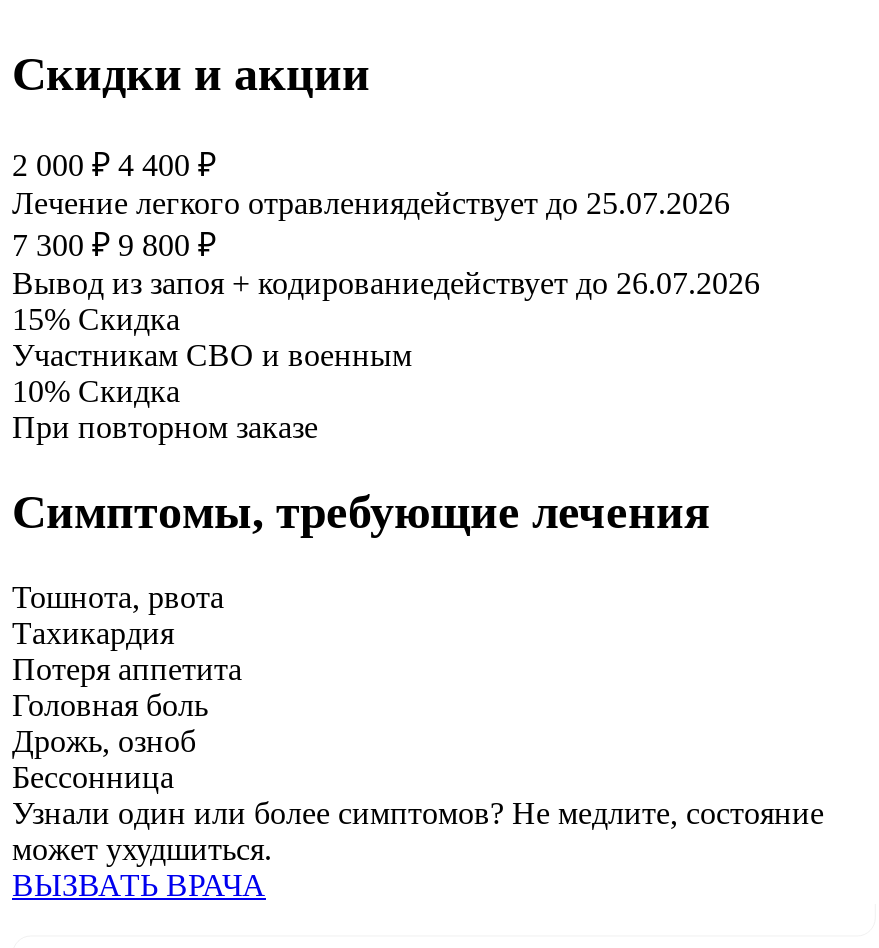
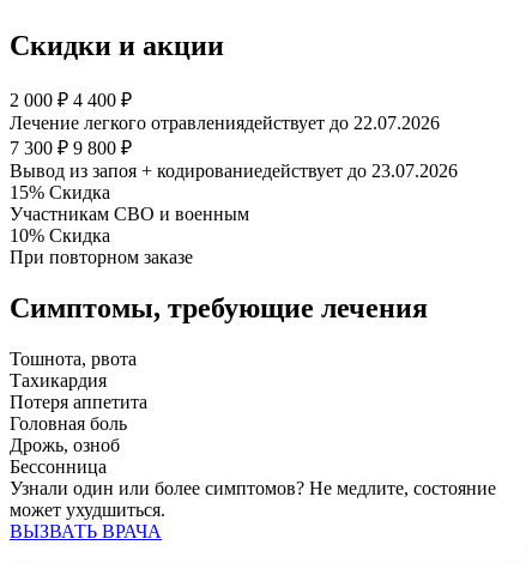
[12,187,730,221] Лечение легкого отравлениядействует до 25.07.2026 -> [10,113,440,133] Лечение легкого отравлениядействует до 22.07.2026
[12,267,760,301] Вывод из запоя + кодированиедействует до 26.07.2026 -> [10,161,458,181] Вывод из запоя + кодированиедействует до 23.07.2026

